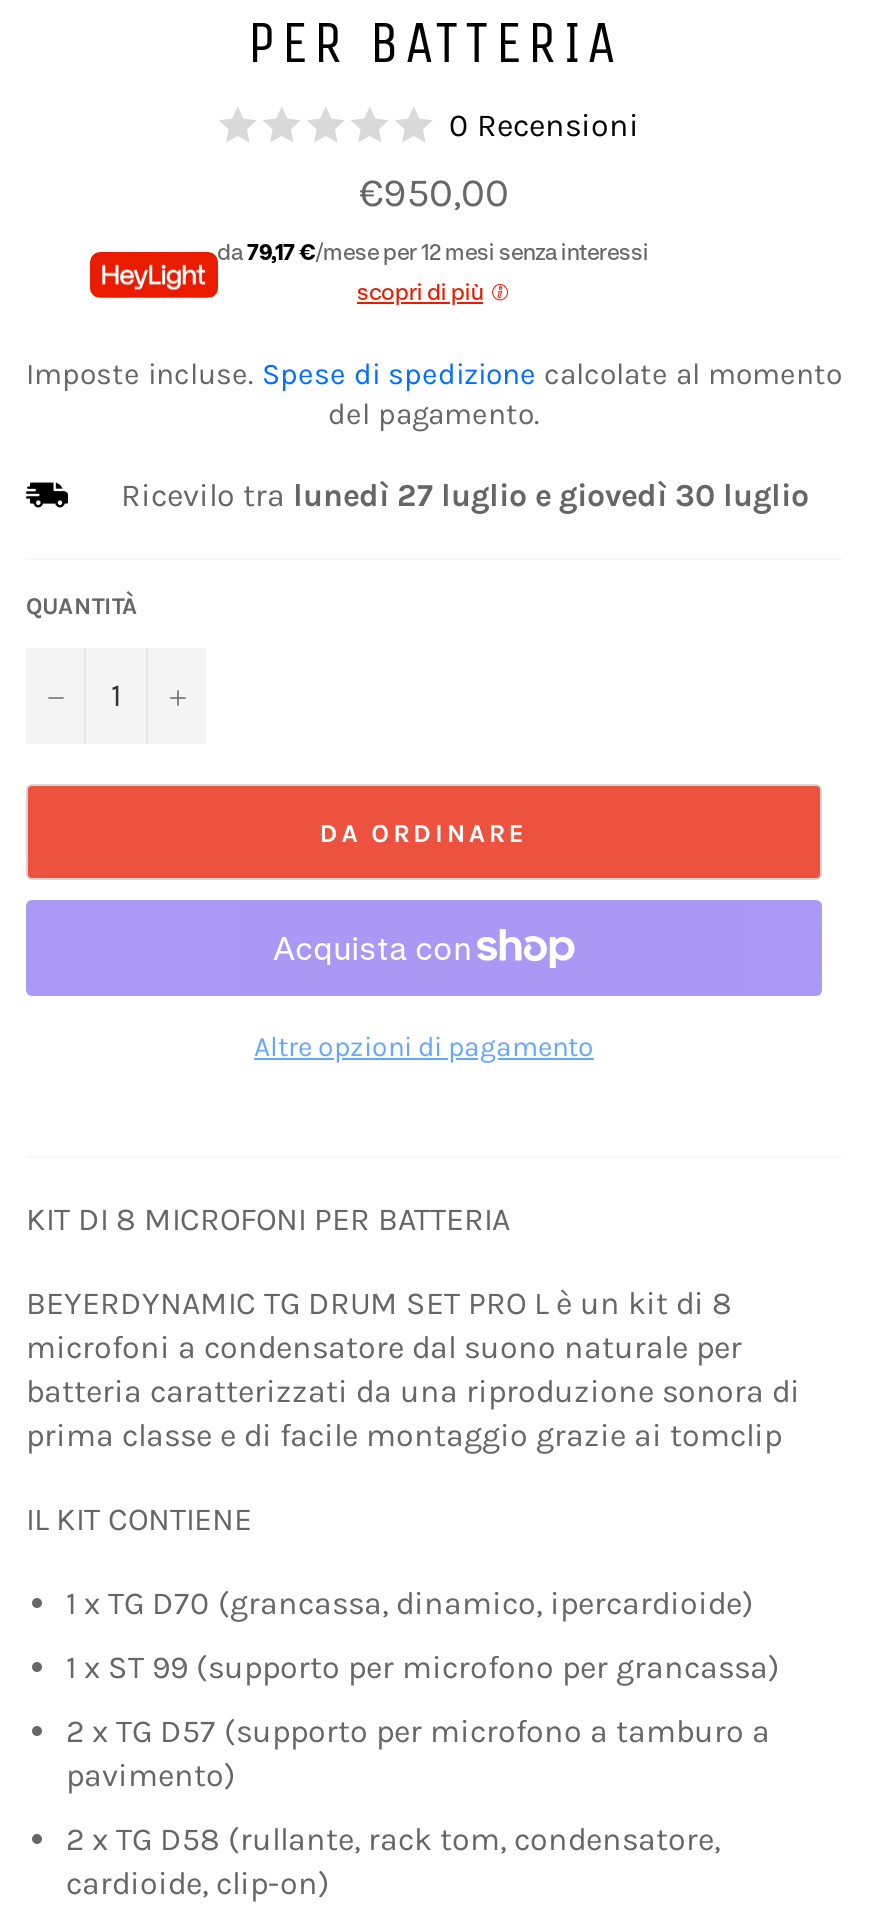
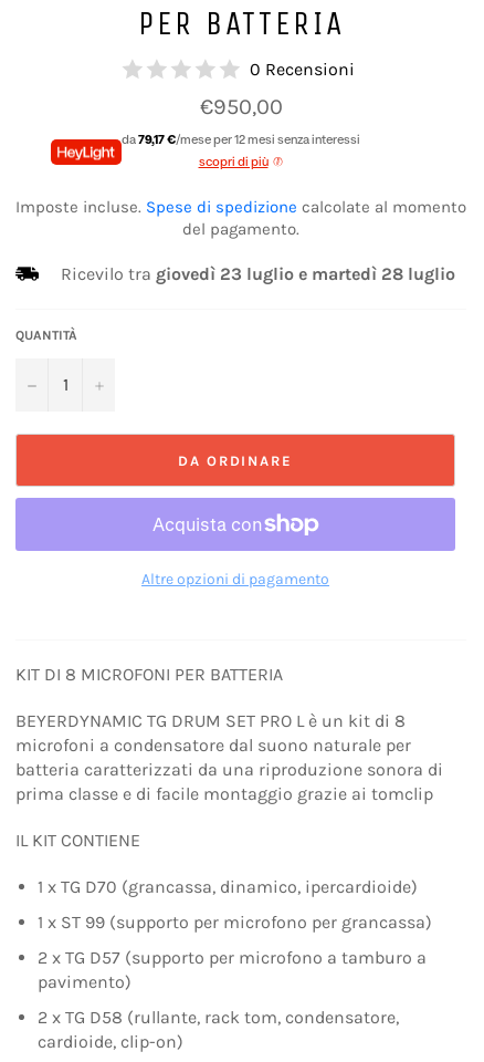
[121,476,809,514] Ricevilo tra lunedì 27 luglio e giovedì 30 luglio -> [61,263,455,284] Ricevilo tra giovedì 23 luglio e martedì 28 luglio

